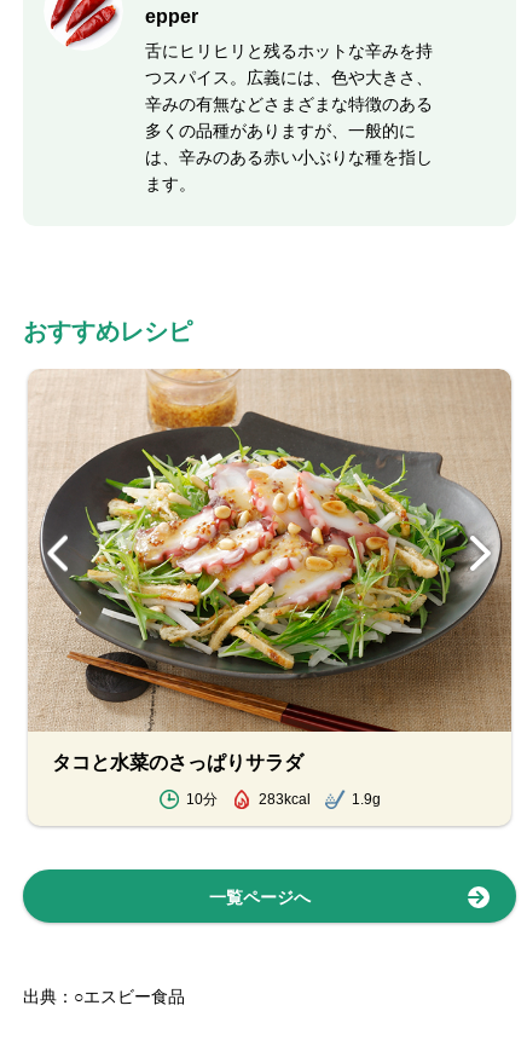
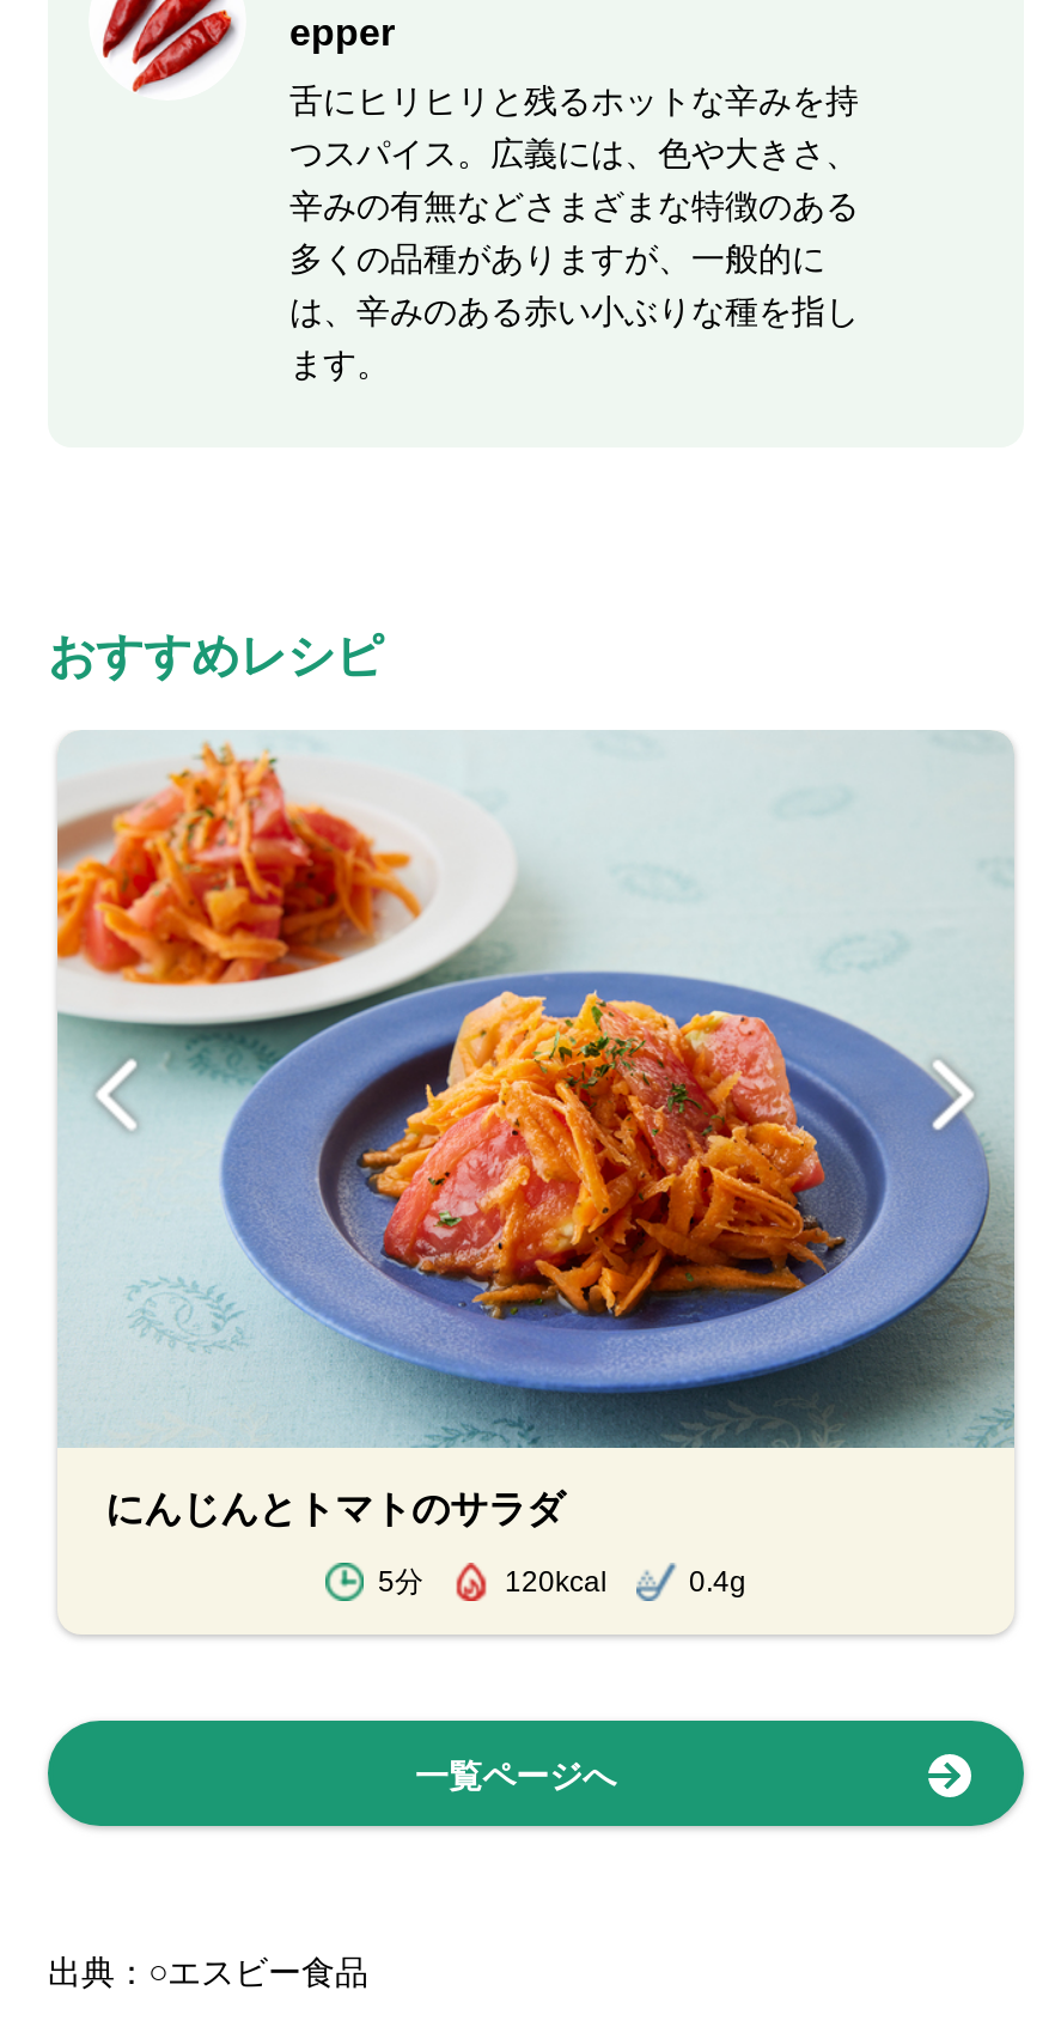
[28,369,511,773] [image] | タコと水菜のさっぱりサラダ -> [55,732,1014,1529] [image] | にんじんとトマトのサラダ
[186,791,380,808] 10分 | 283kcal | 1.9g -> [378,1565,746,1599] 5分 | 120kcal | 0.4g

